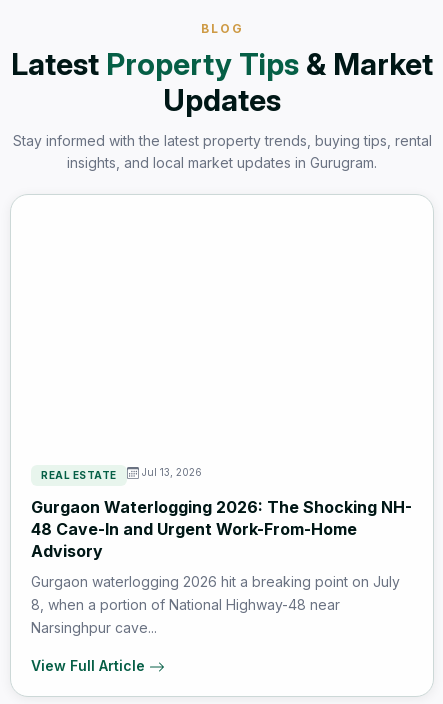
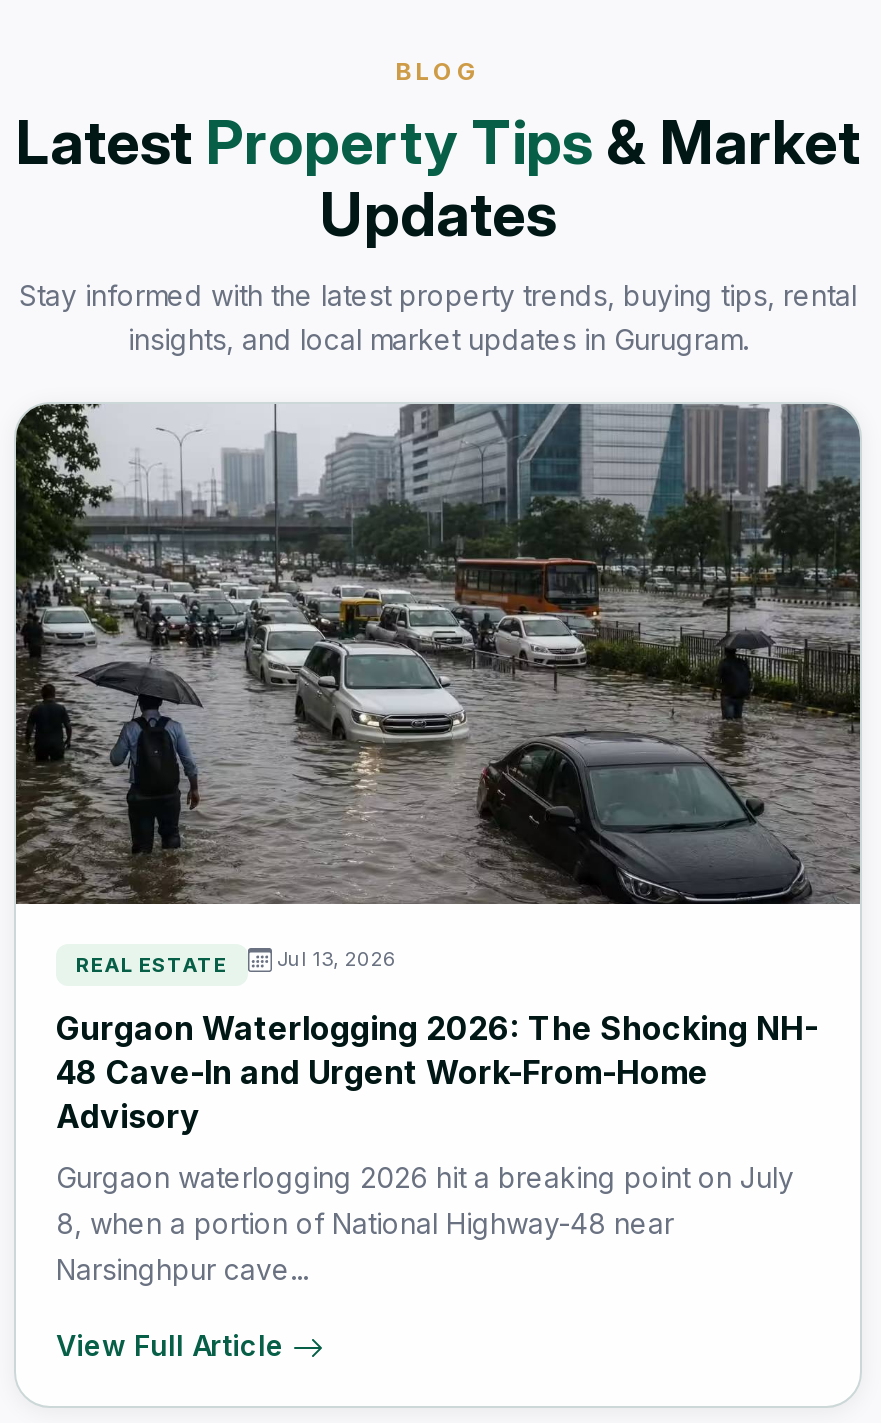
none -> [14,402,862,906] [image]

